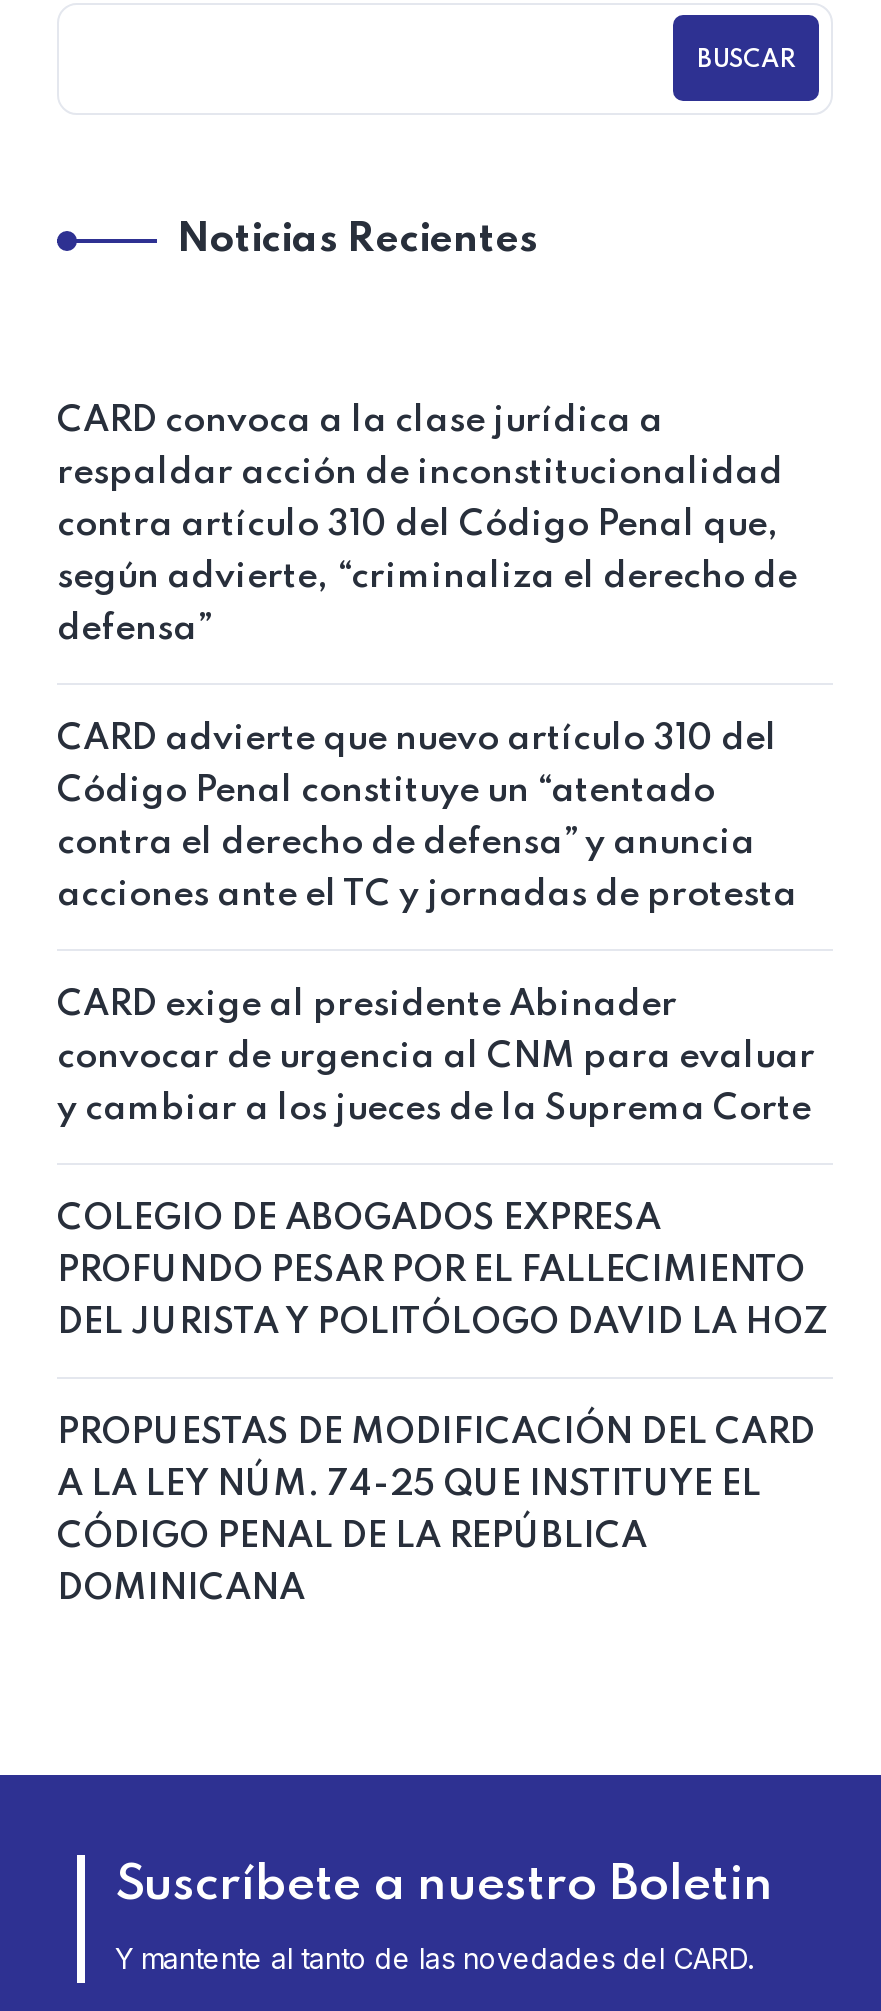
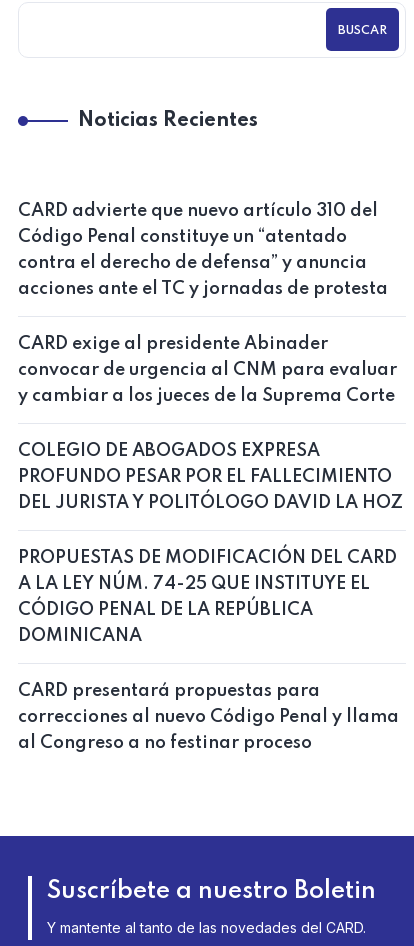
[57,402,797,646] CARD convoca a la clase jurídica a | respaldar acción de inconstitucionalidad | contra artículo 310 del Código Penal que, | según advierte, “criminaliza el derecho de | defensa” -> none
moved [57,720,827,1606] -> [18,202,403,645]: CARD advierte que nuevo artículo 310 del | Código Penal constituye un “atentado | contra el derecho de defensa” y anuncia | ... | CÓDIGO PENAL DE LA REPÚBLICA | DOMINICANA
none -> [18,682,399,752] CARD presentará propuestas para | correcciones al nuevo Código Penal y llama | al Congreso a no festinar proceso

